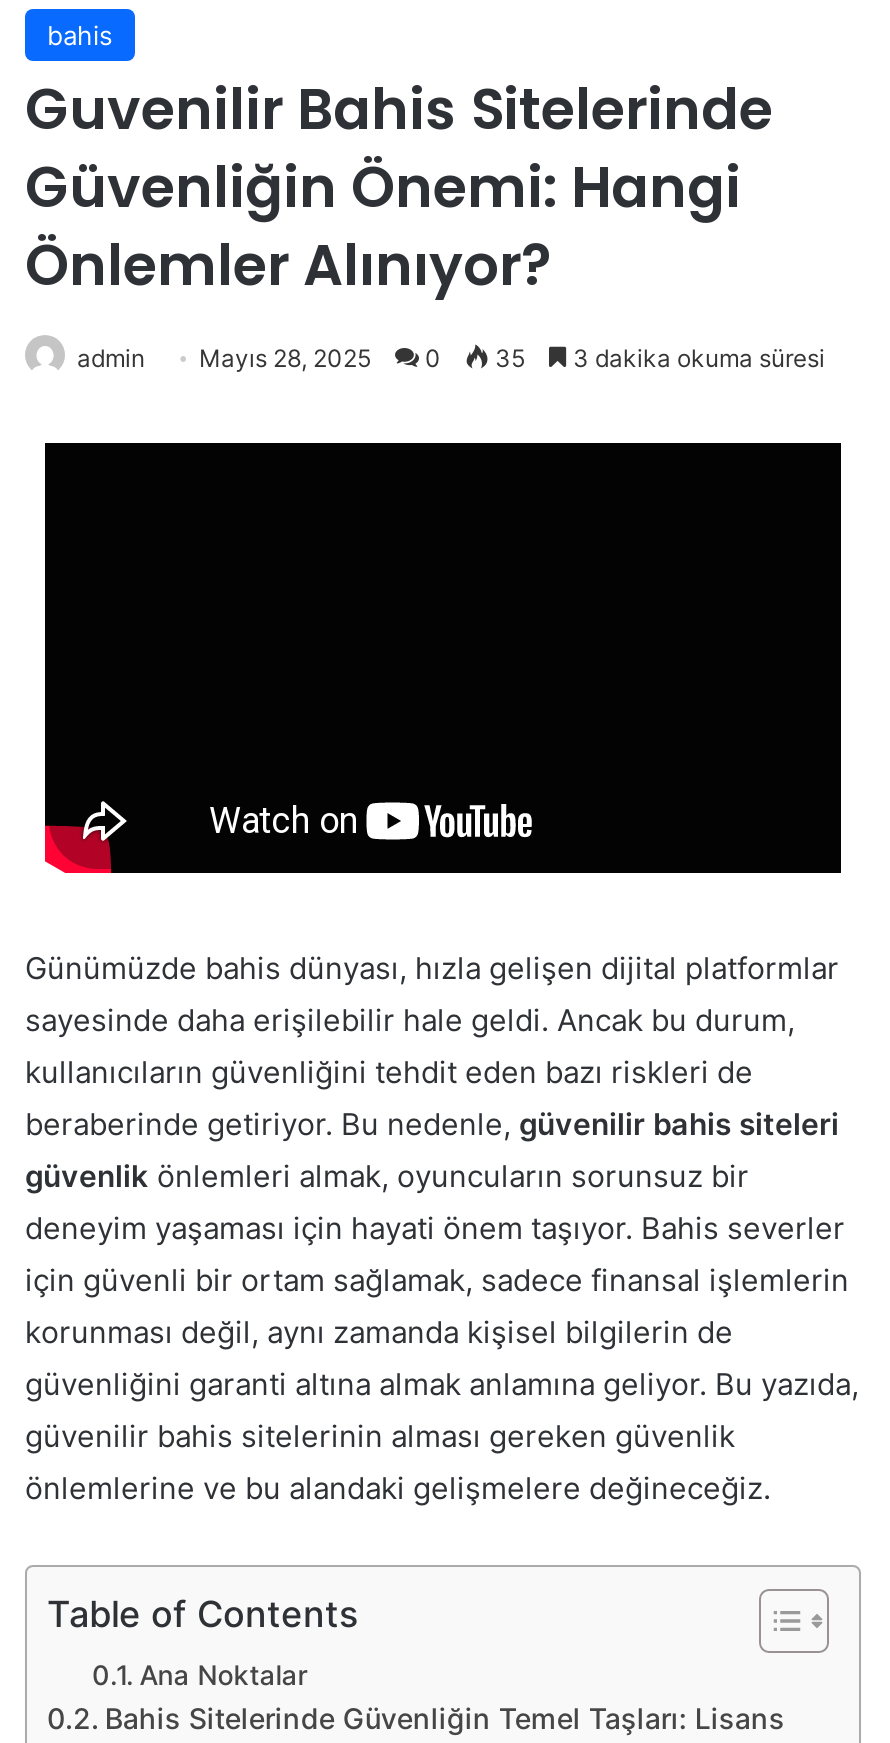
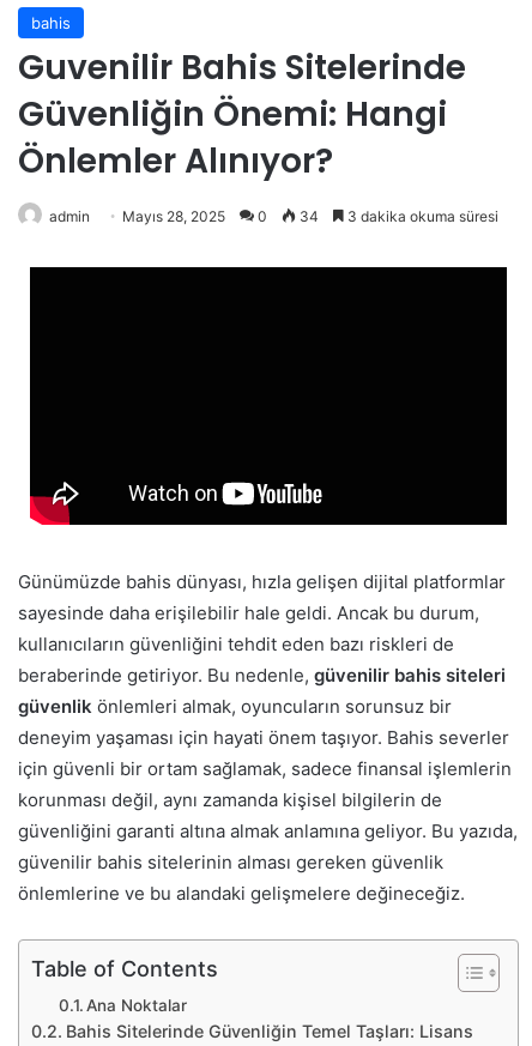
[77,343,825,373] admin Mayıs 28, 2025 0 35 3 dakika okuma süresi -> [49,207,498,225] admin Mayıs 28, 2025 0 34 3 dakika okuma süresi

